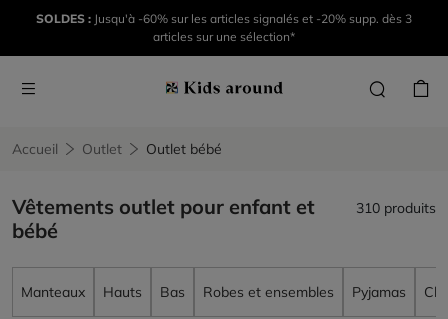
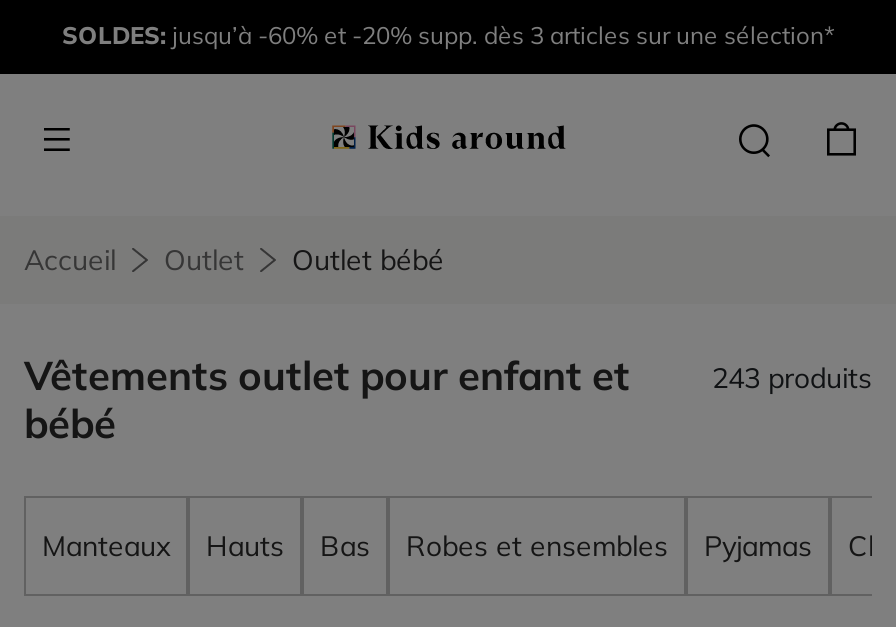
[36,11,412,44] SOLDES : Jusqu'à -60% sur les articles signalés et -20% supp. dès 3 | articles sur une sélection* -> [62,20,834,50] SOLDES: jusqu’à -60% et -20% supp. dès 3 articles sur une sélection*
[356,199,436,217] 310 produits -> [712,360,872,396] 243 produits

